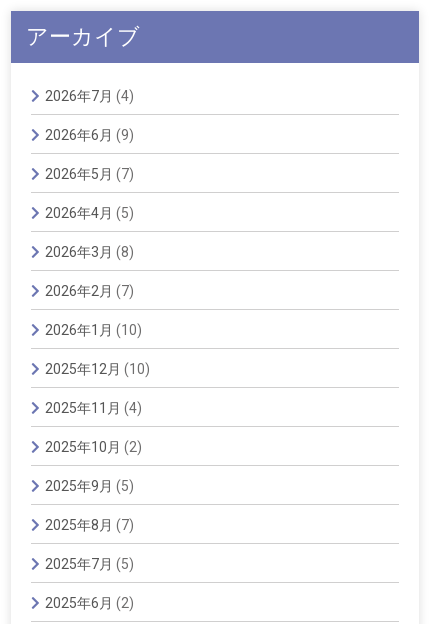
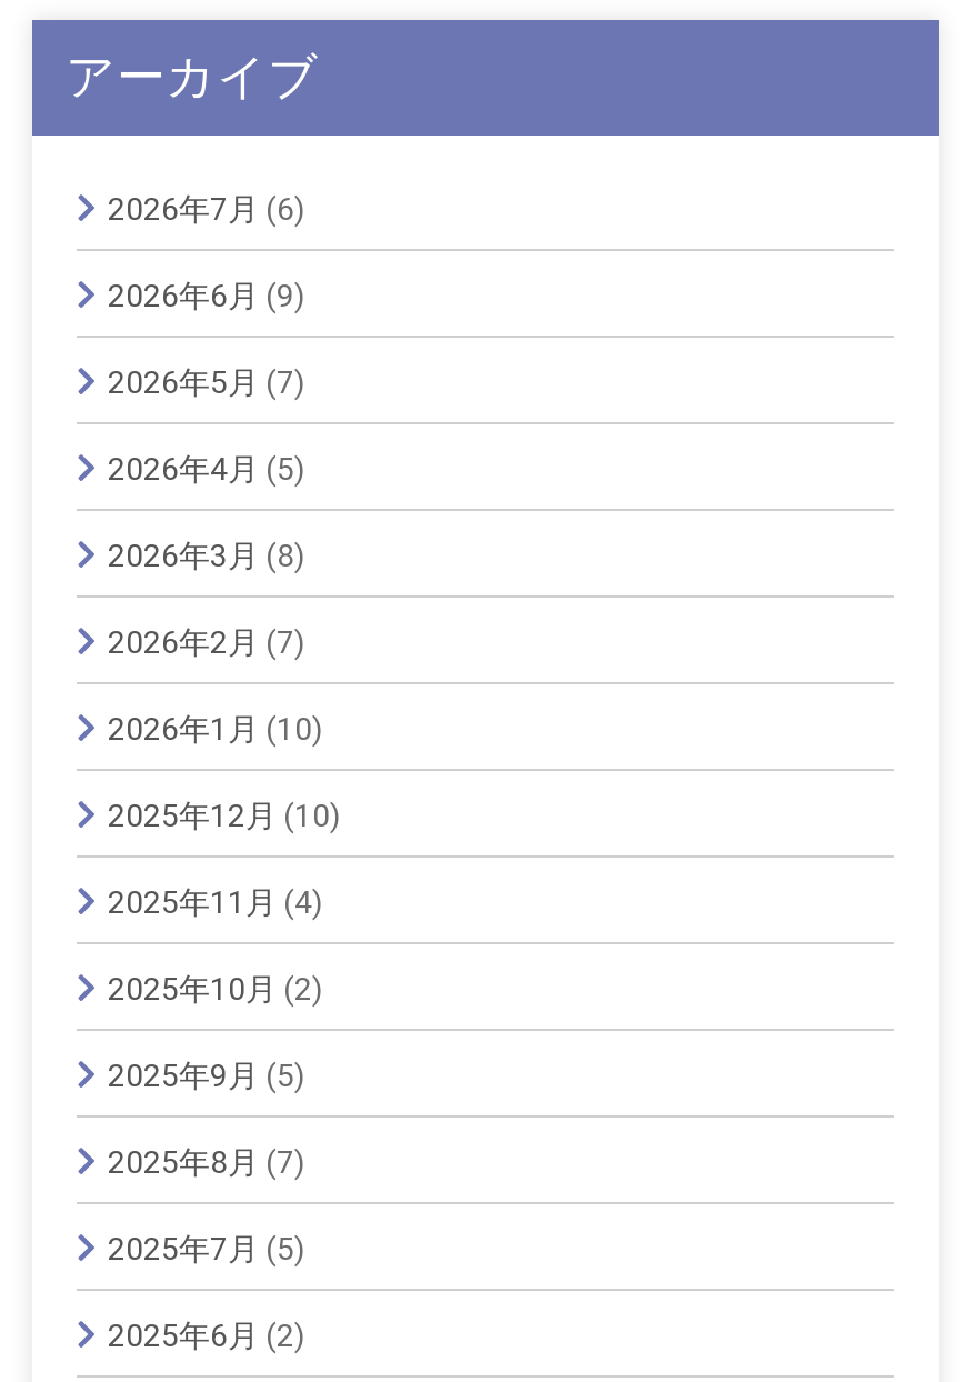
[45,88,134,104] 2026年7月(4) -> [108,191,305,226] 2026年7月(6)

